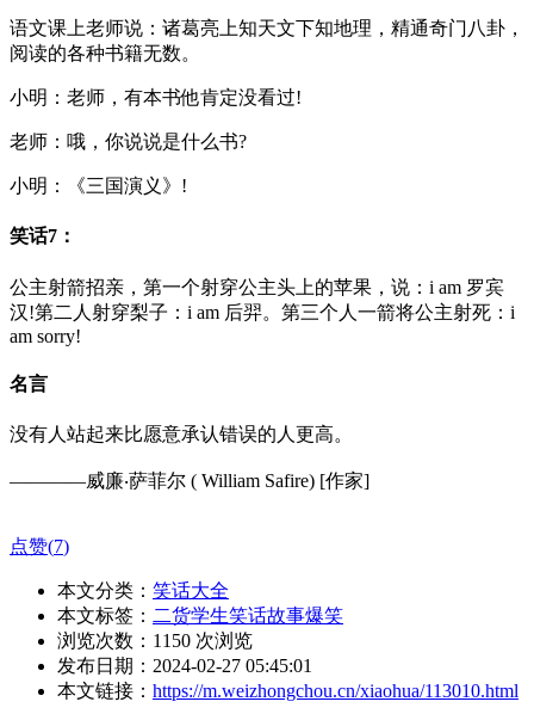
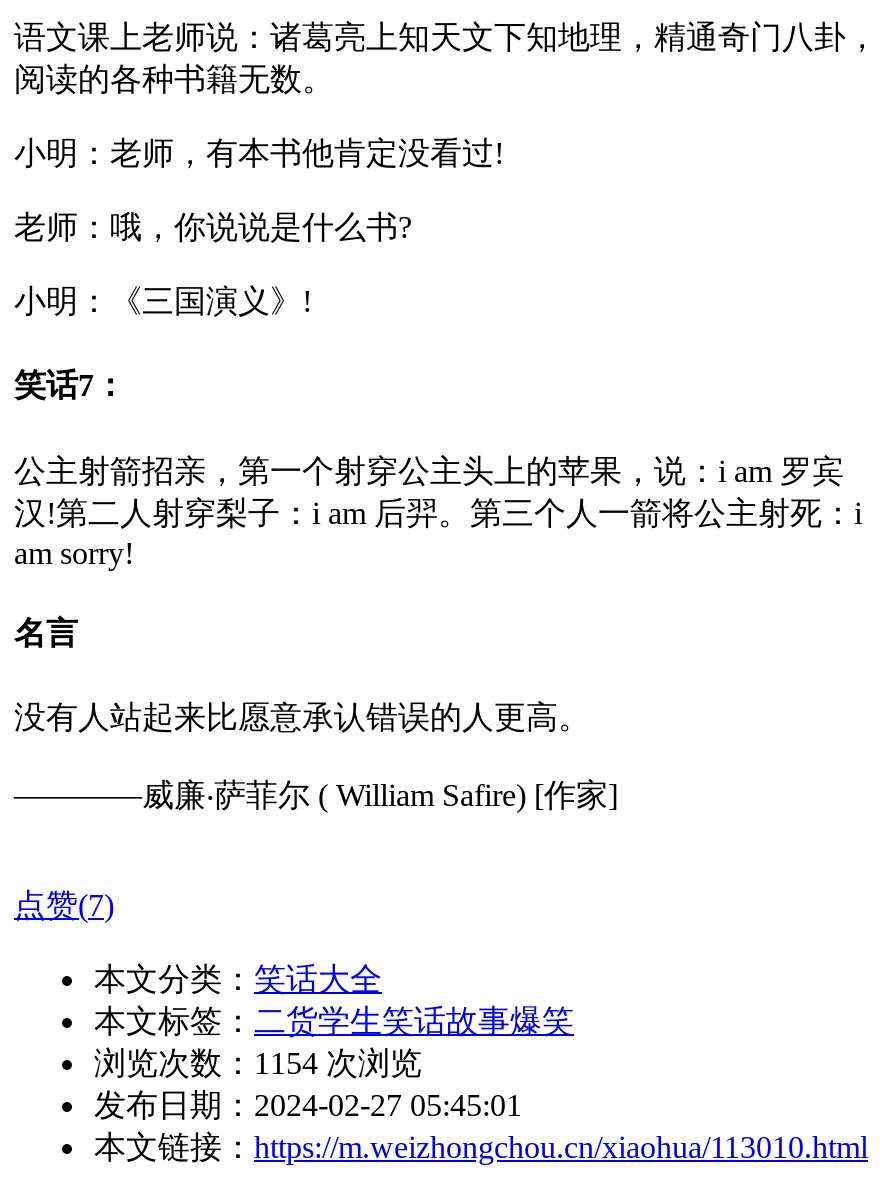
[57,631,253,651] 浏览次数：1150次浏览 -> [94,1046,422,1080] 浏览次数：1154次浏览

